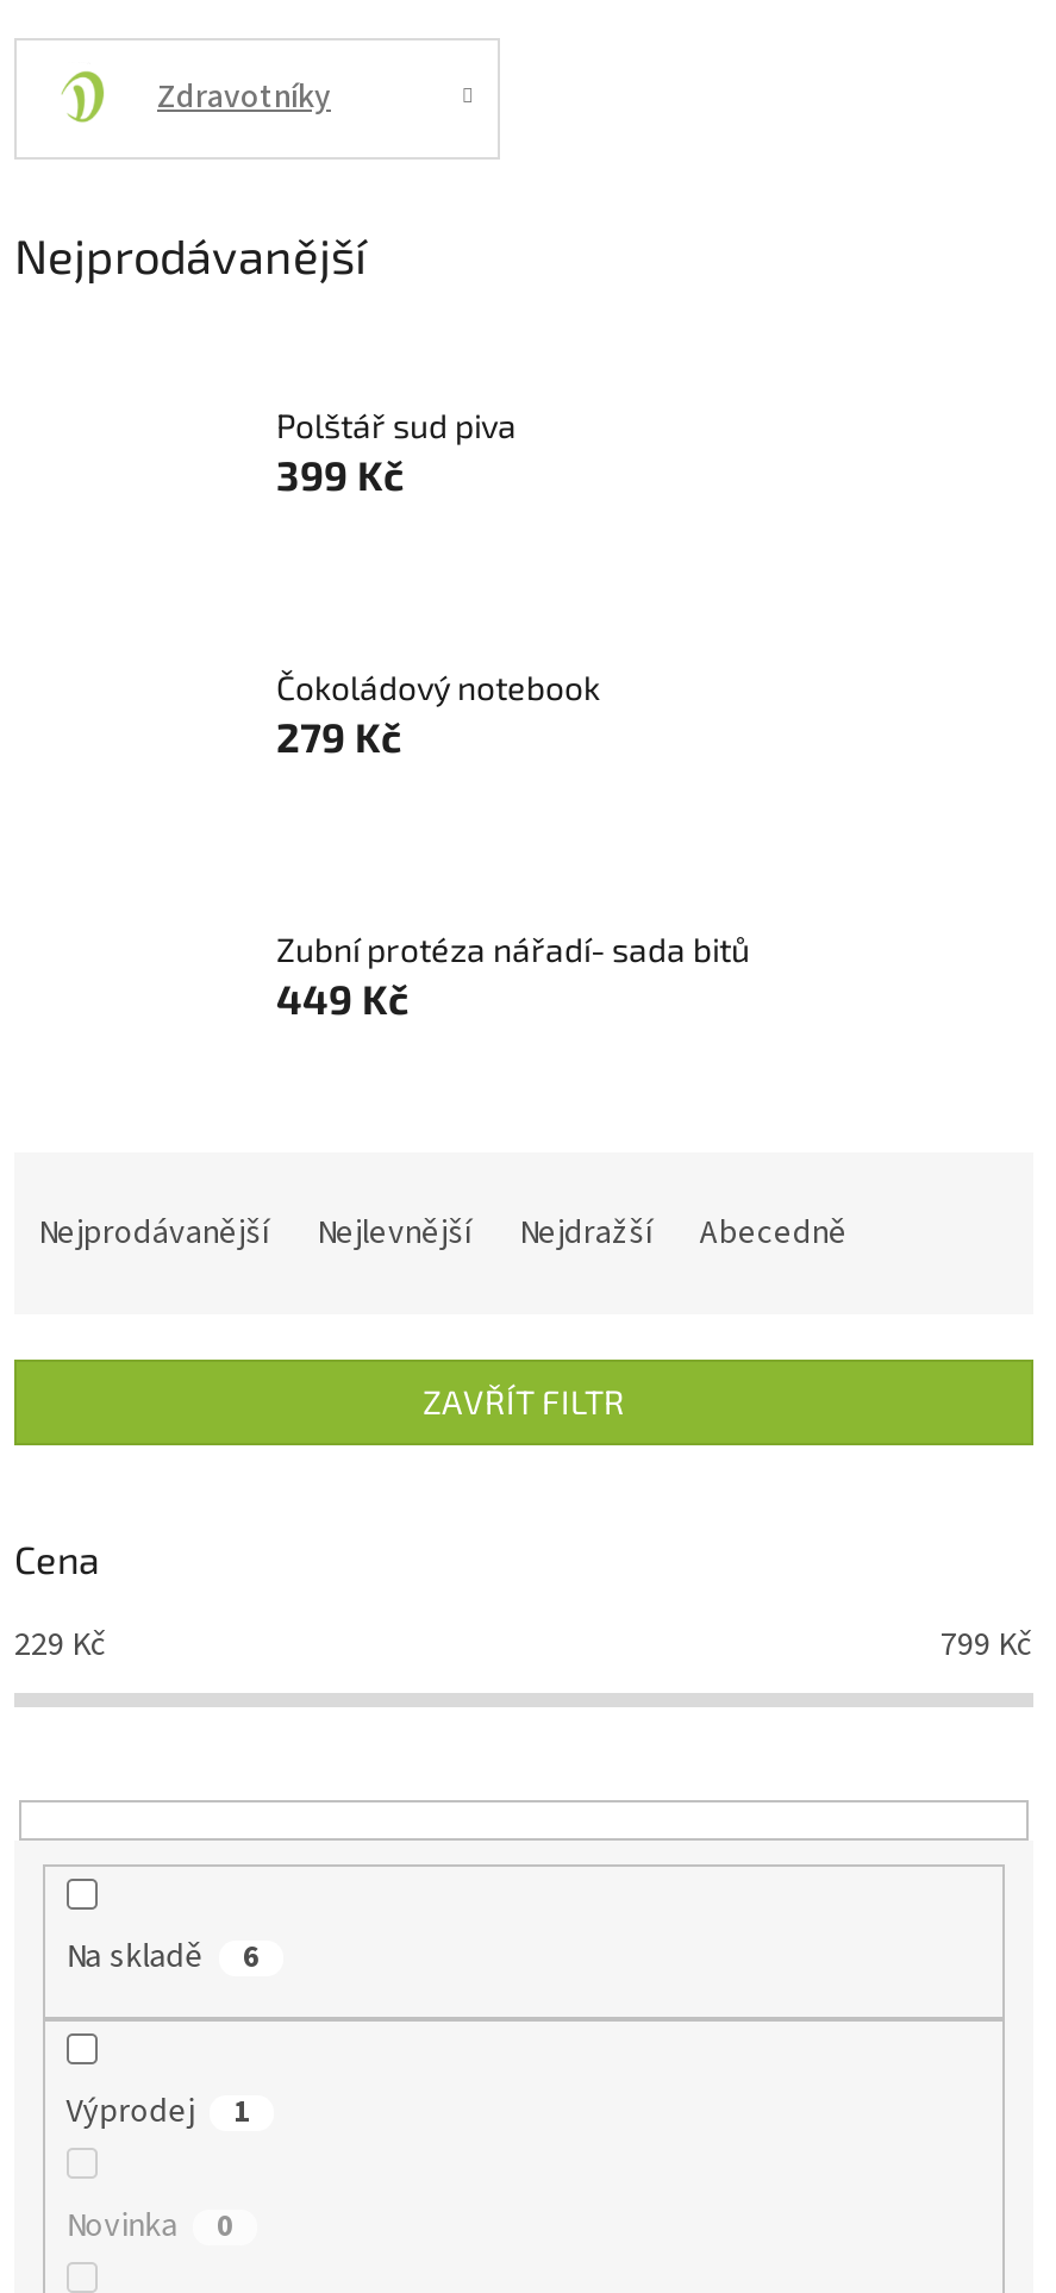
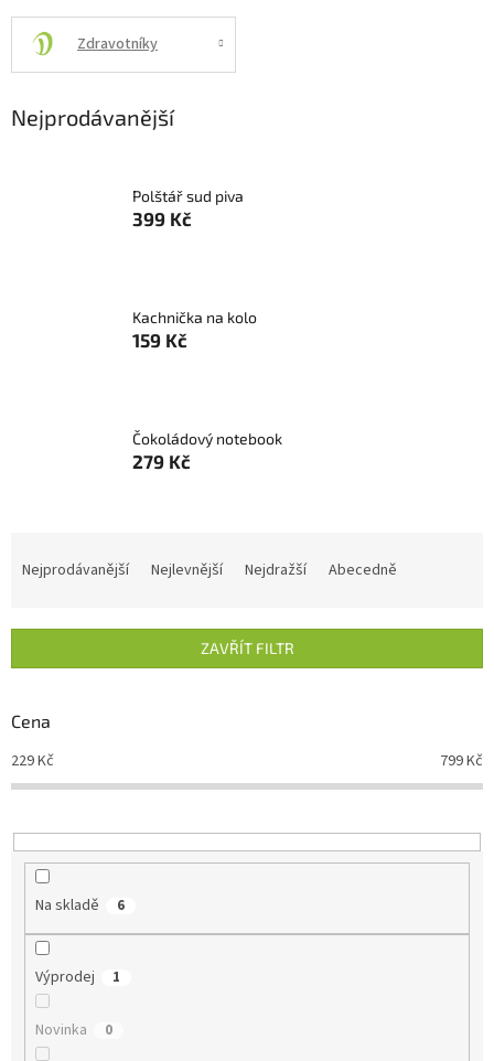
none -> [132,307,257,350] Kachnička na kolo | 159 Kč
moved [276,666,600,758] -> [132,428,282,471]: Čokoládový notebook | 279 Kč
[276,927,750,1020] Zubní protéza nářadí- sada bitů | 449 Kč -> none

